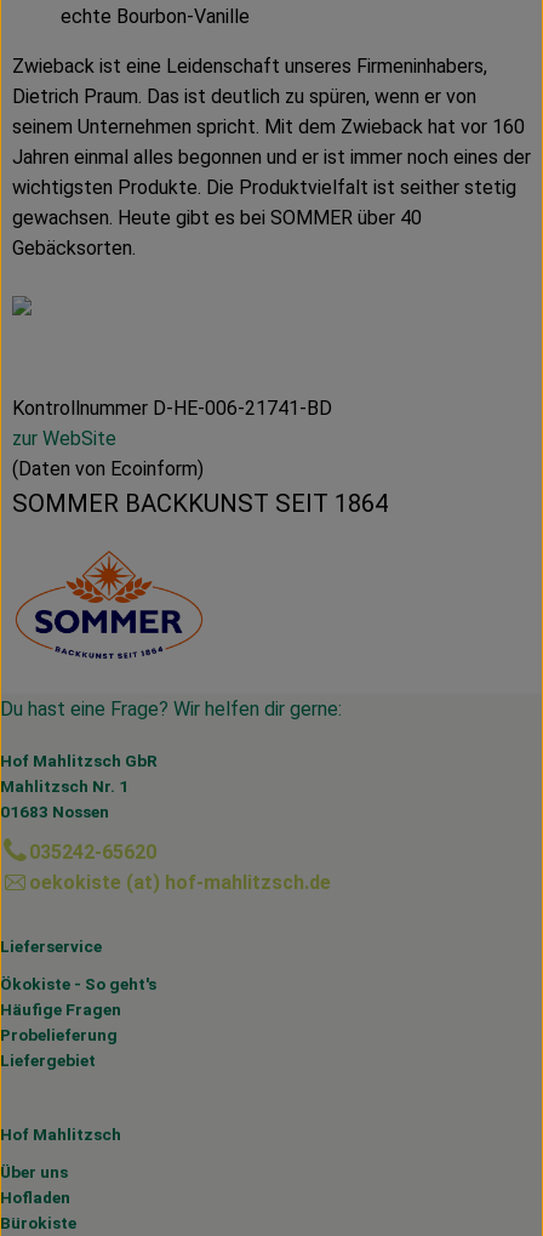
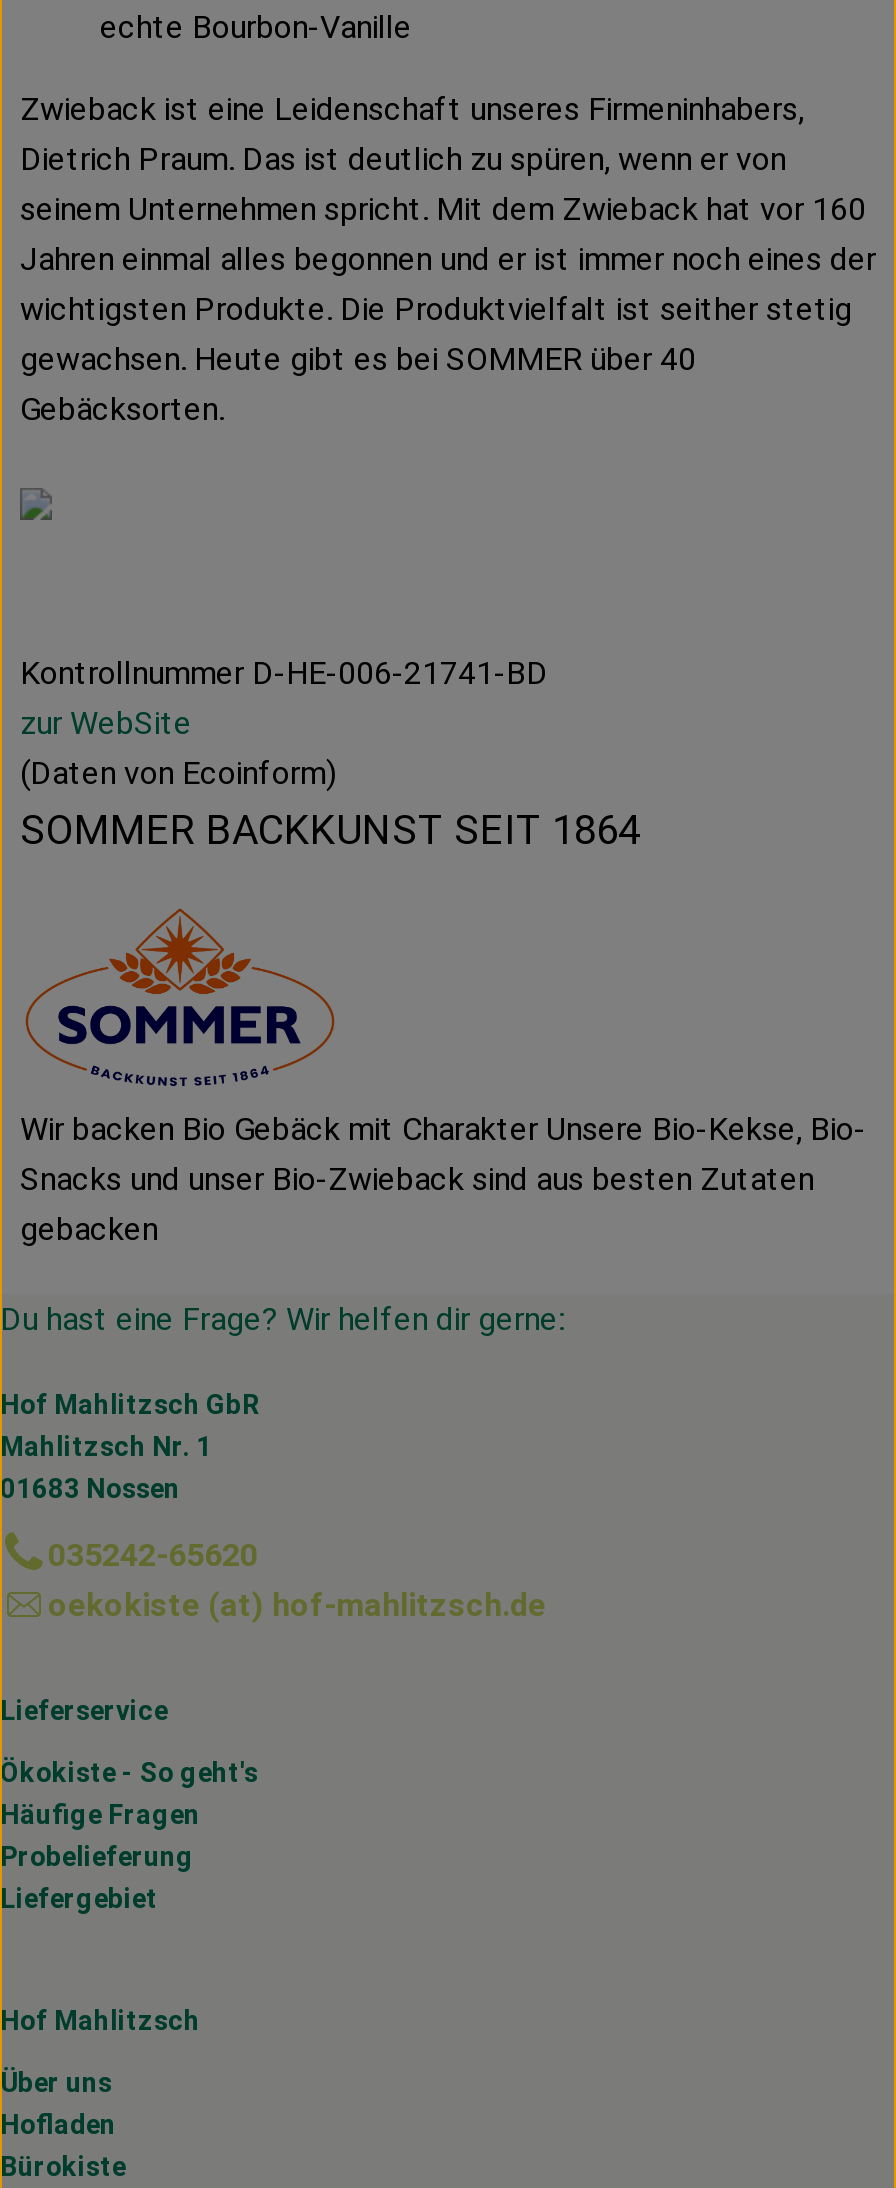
none -> [20,1110,866,1248] Wir backen Bio Gebäck mit Charakter Unsere Bio-Kekse, Bio- | Snacks und unser Bio-Zwieback sind aus besten Zutaten | gebacken

